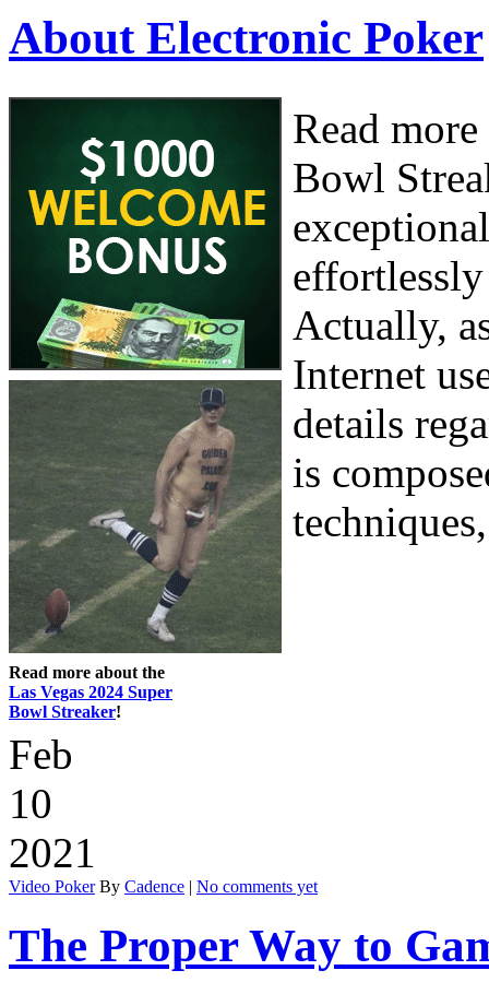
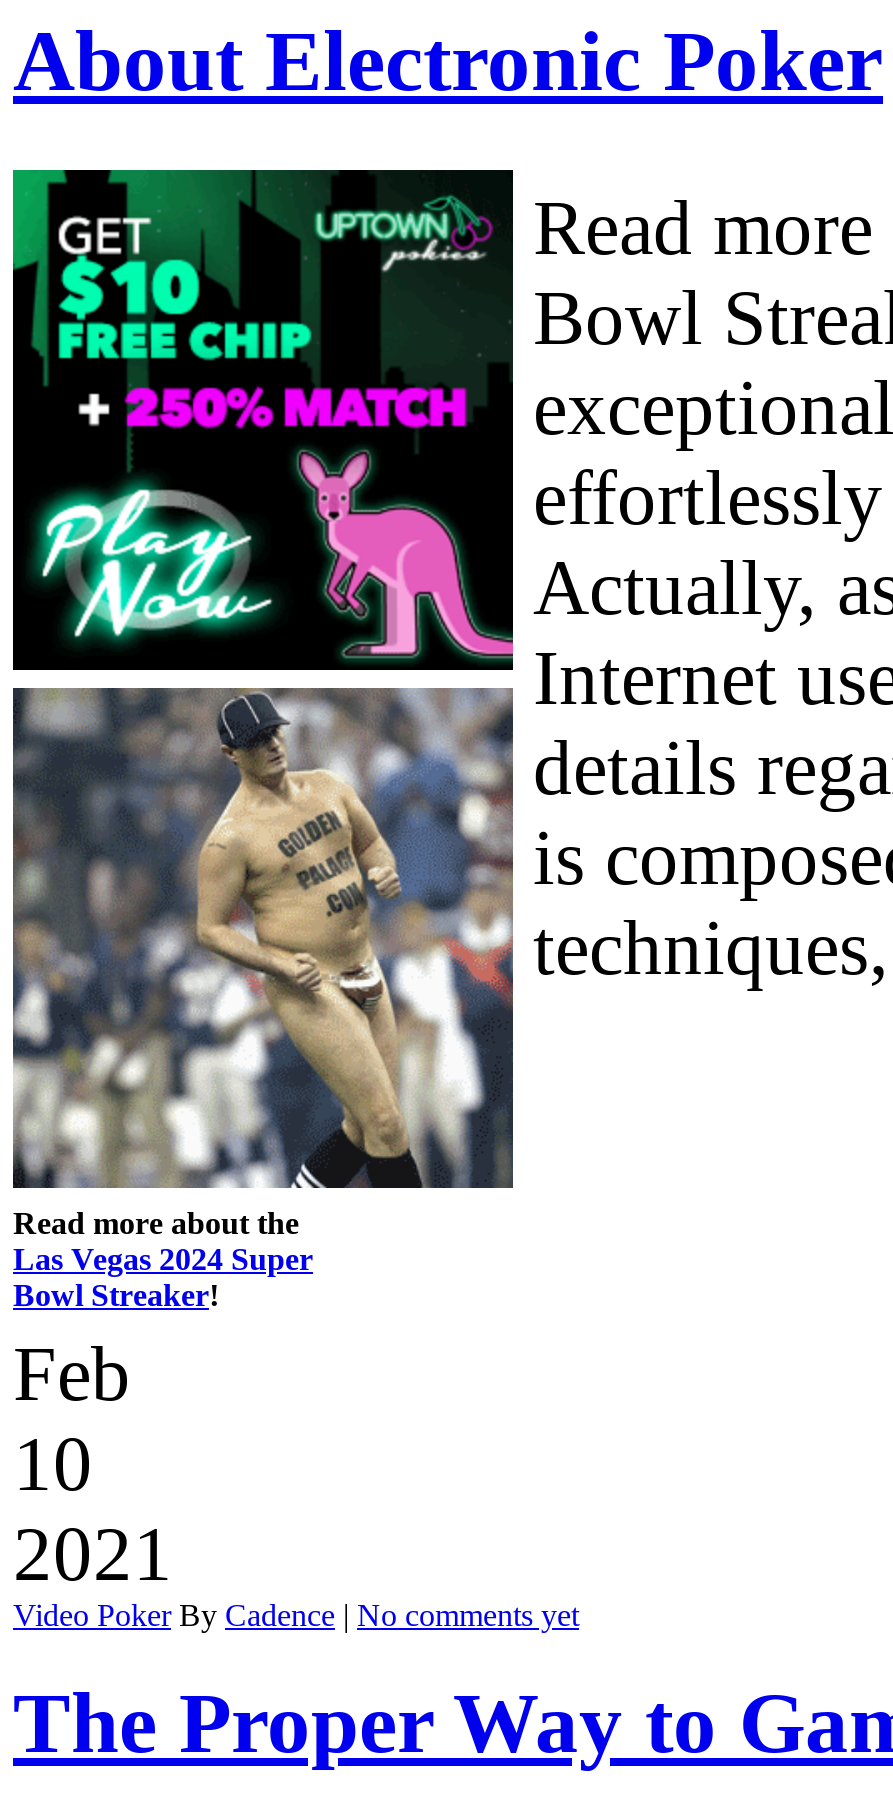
[9,97,283,370] [image] -> [13,170,515,670] [image]
[8,380,282,654] [image] -> [13,688,513,1188] [image]

